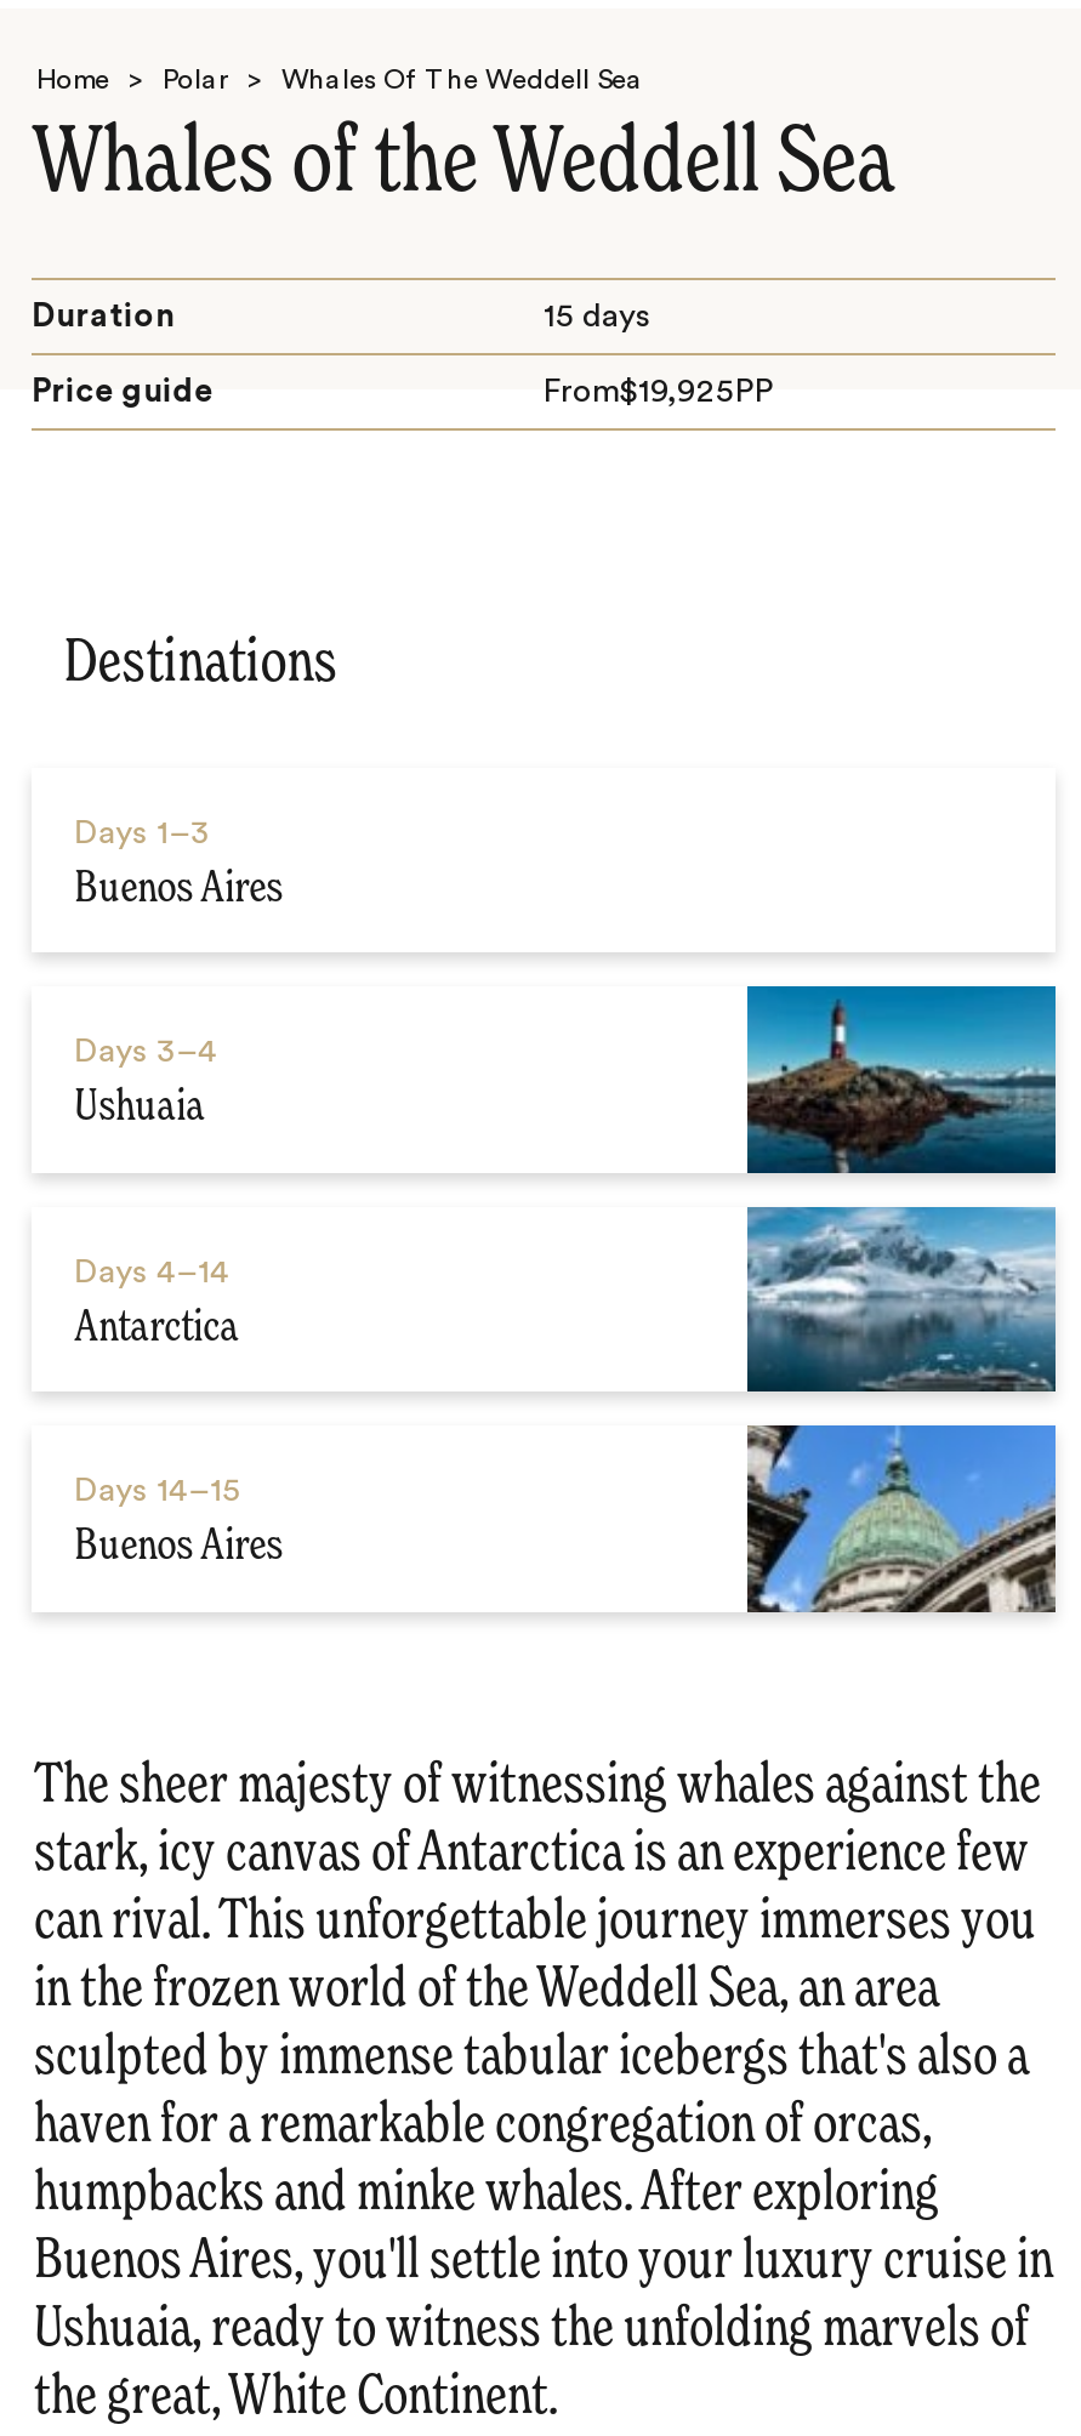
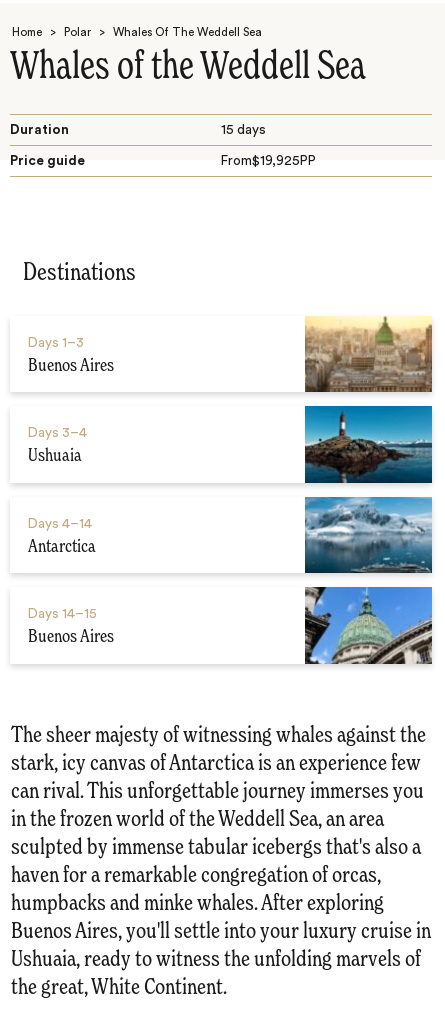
none -> [304,315,433,393] [image]

